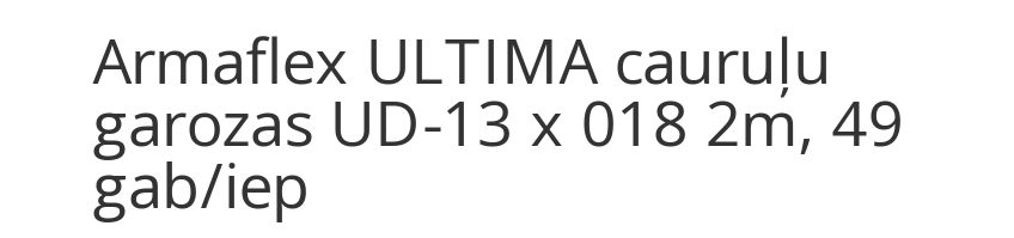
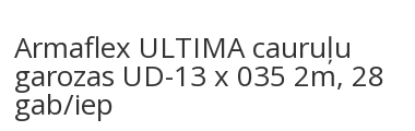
[93,78,904,164] garozas UD-13 x 018 2m, 49 -> [14,55,384,95] garozas UD-13 x 035 2m, 28

